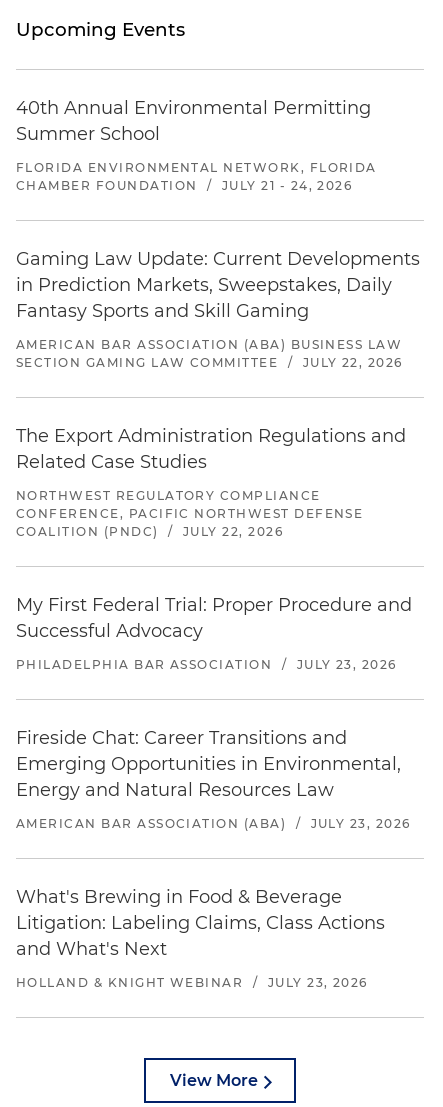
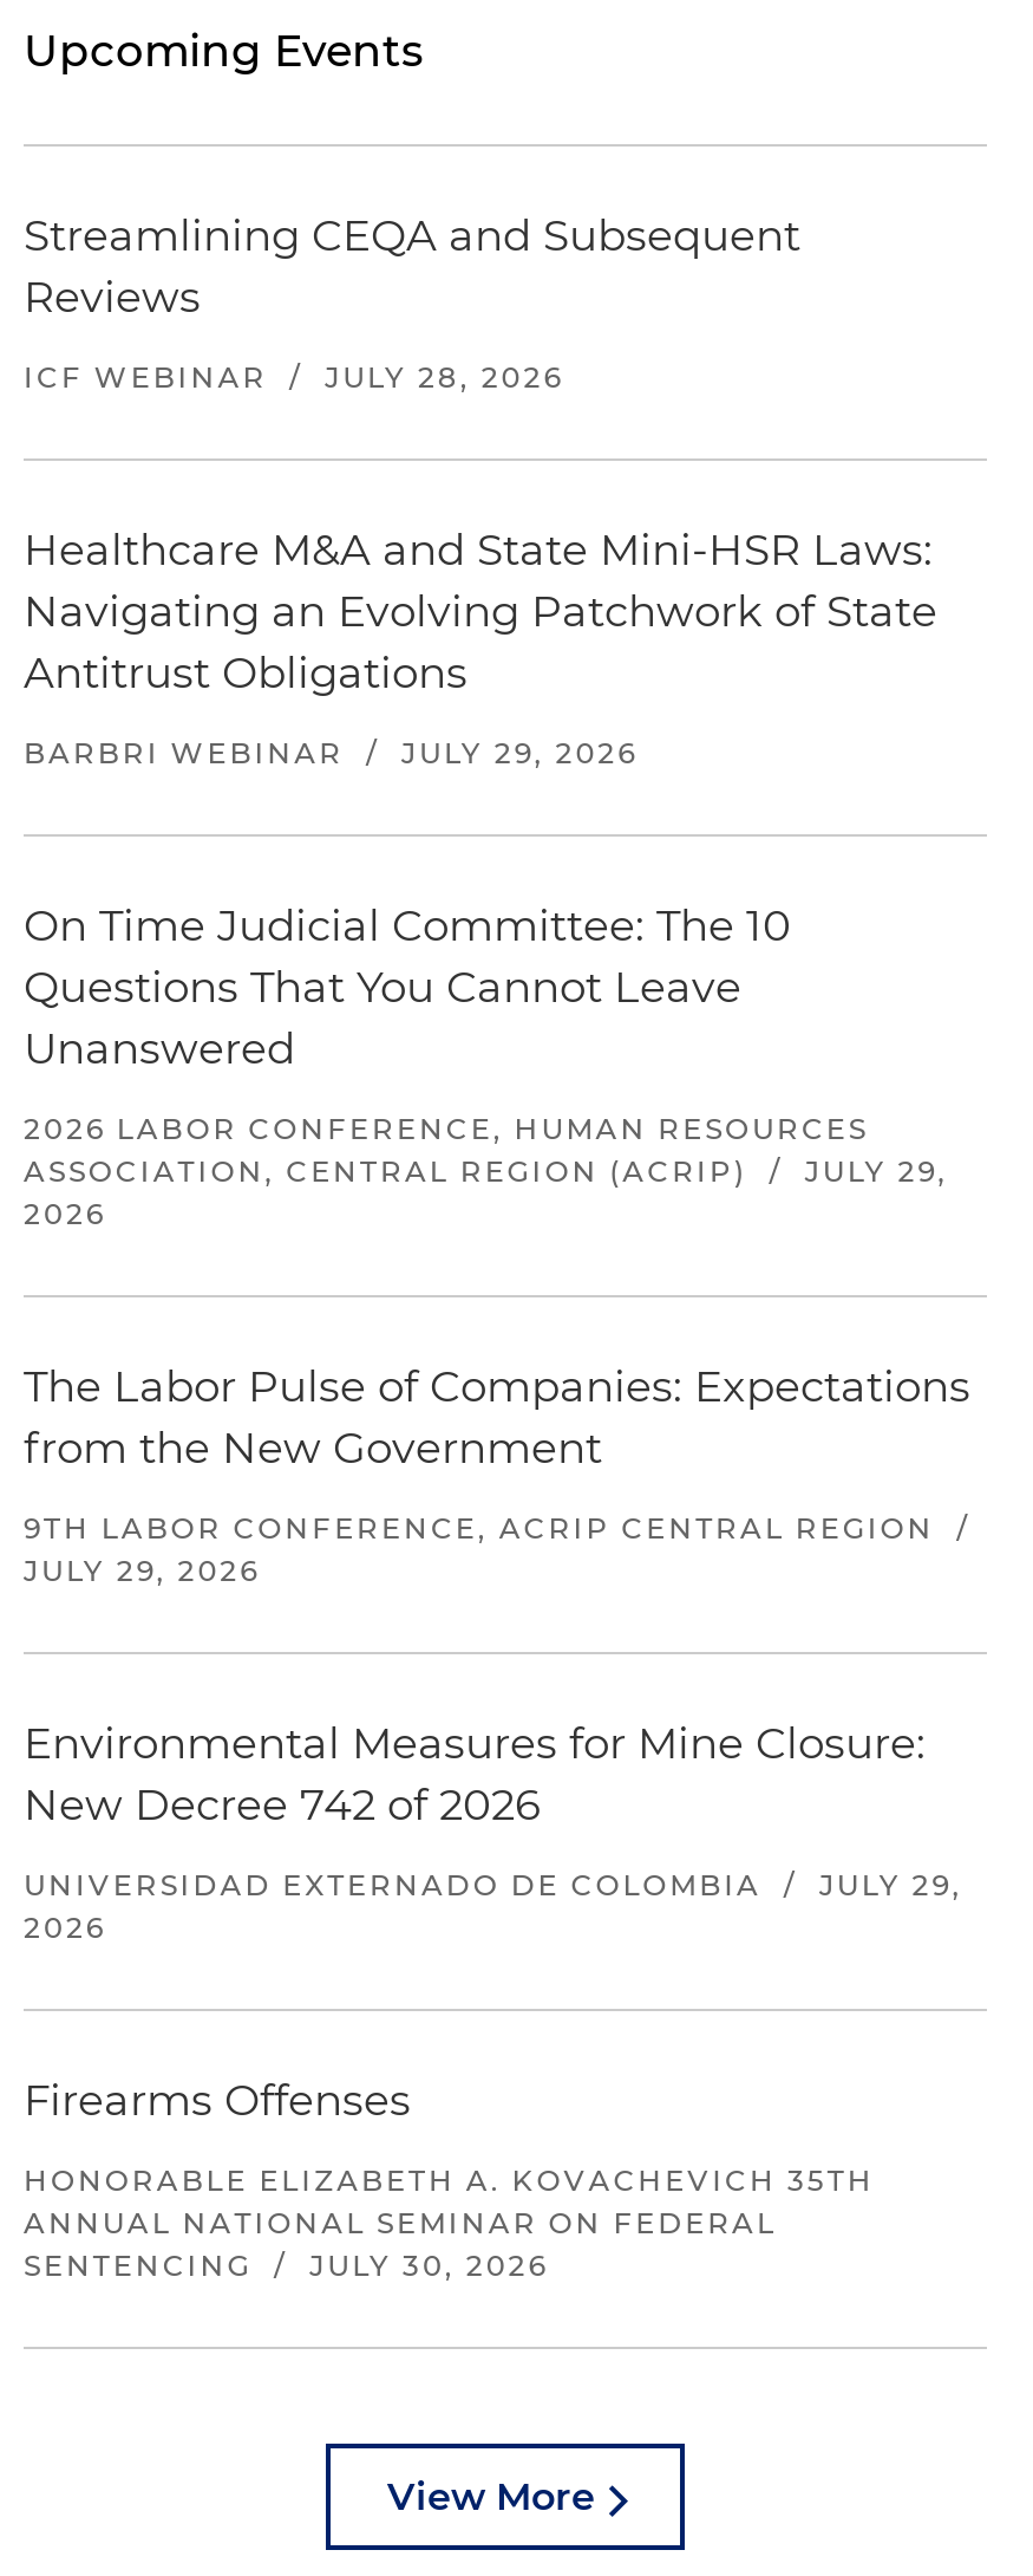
[16,97,371,145] 40th Annual Environmental Permitting | Summer School -> [24,210,800,324] Streamlining CEQA and Subsequent | Reviews
[16,160,377,193] FLORIDA ENVIRONMENTAL NETWORK, FLORIDA | CHAMBER FOUNDATION / JULY 21 - 24, 2026 -> [24,359,564,395] ICF WEBINAR / JULY 28, 2026
[16,248,420,322] Gaming Law Update: Current Developments | in Prediction Markets, Sweepstakes, Daily | Fantasy Sports and Skill Gaming -> [24,525,937,700] Healthcare M&A and State Mini-HSR Laws: | Navigating an Evolving Patchwork of State | Antitrust Obligations
[16,337,403,370] AMERICAN BAR ASSOCIATION (ABA) BUSINESS LAW | SECTION GAMING LAW COMMITTEE / JULY 22, 2026 -> [24,735,638,770] BARBRI WEBINAR / JULY 29, 2026
[16,425,406,473] The Export Administration Regulations and | Related Case Studies -> [24,900,791,1075] On Time Judicial Committee: The 10 | Questions That You Cannot Leave | Unanswered
[16,488,363,539] NORTHWEST REGULATORY COMPLIANCE | CONFERENCE, PACIFIC NORTHWEST DEFENSE | COALITION (PNDC) / JULY 22, 2026 -> [24,1111,948,1231] 2026 LABOR CONFERENCE, HUMAN RESOURCES | ASSOCIATION, CENTRAL REGION (ACRIP) / JULY 29, | 2026
[16,594,412,642] My First Federal Trial: Proper Procedure and | Successful Advocacy -> [24,1361,970,1475] The Labor Pulse of Companies: Expectations | from the New Government
[16,657,397,672] PHILADELPHIA BAR ASSOCIATION / JULY 23, 2026 -> [24,1510,970,1588] 9TH LABOR CONFERENCE, ACRIP CENTRAL REGION / | JULY 29, 2026
[16,727,401,801] Fireside Chat: Career Transitions and | Emerging Opportunities in Environmental, | Energy and Natural Resources Law -> [24,1718,926,1832] Environmental Measures for Mine Closure: | New Decree 742 of 2026
[16,816,411,831] AMERICAN BAR ASSOCIATION (ABA) / JULY 23, 2026 -> [24,1867,963,1945] UNIVERSIDAD EXTERNADO DE COLOMBIA / JULY 29, | 2026
[16,886,385,960] What's Brewing in Food & Beverage | Litigation: Labeling Claims, Class Actions | and What's Next -> [24,2075,411,2127] Firearms Offenses
[16,975,368,990] HOLLAND & KNIGHT WEBINAR / JULY 23, 2026 -> [24,2162,874,2283] HONORABLE ELIZABETH A. KOVACHEVICH 35TH | ANNUAL NATIONAL SEMINAR ON FEDERAL | SENTENCING / JULY 30, 2026

